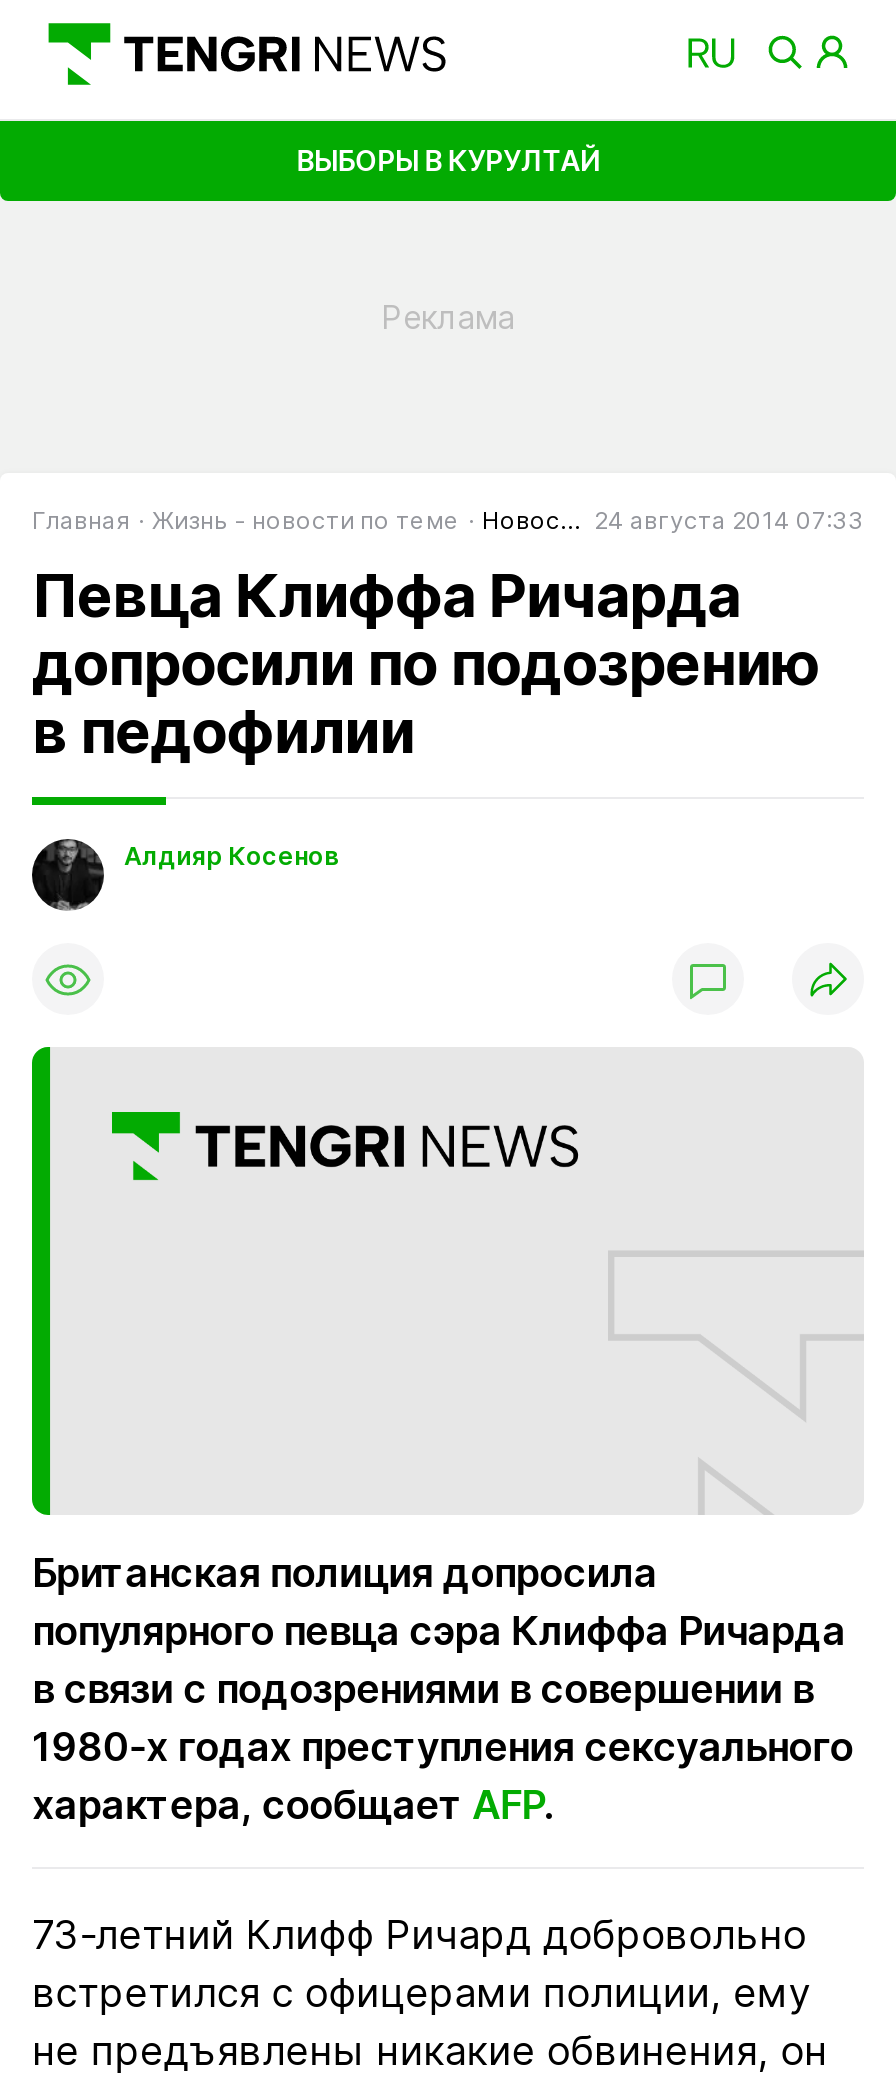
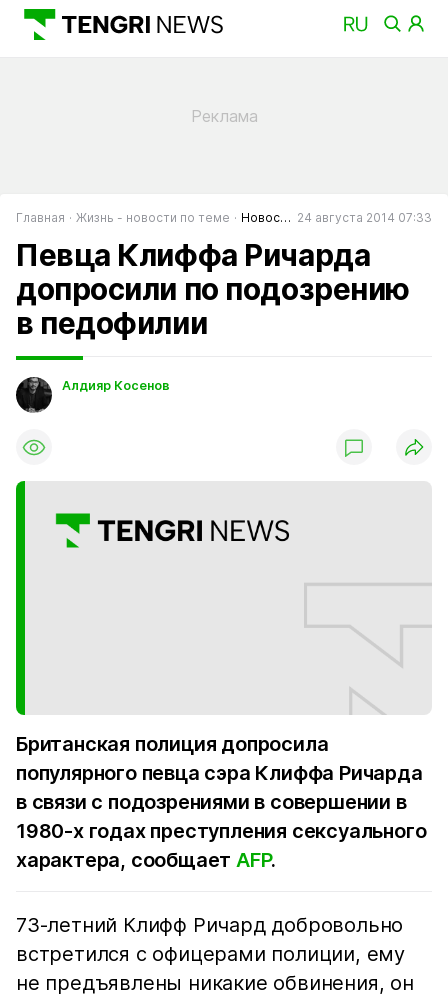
[296,142,600,176] ВЫБОРЫ В КУРУЛТАЙ -> none

